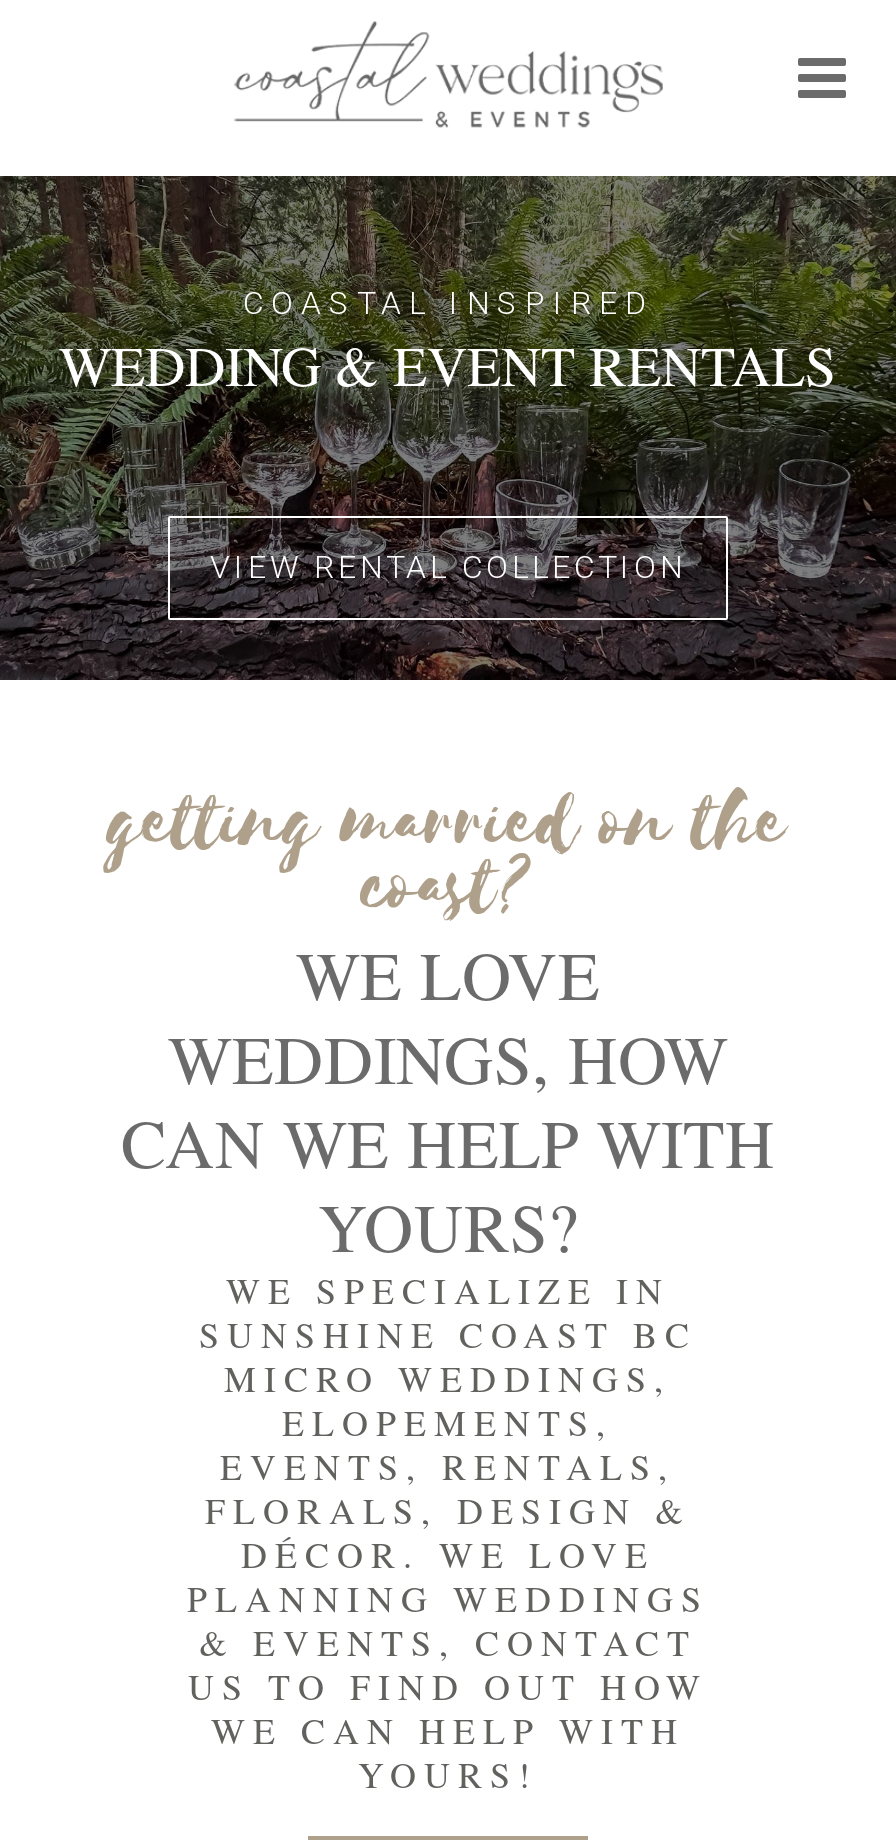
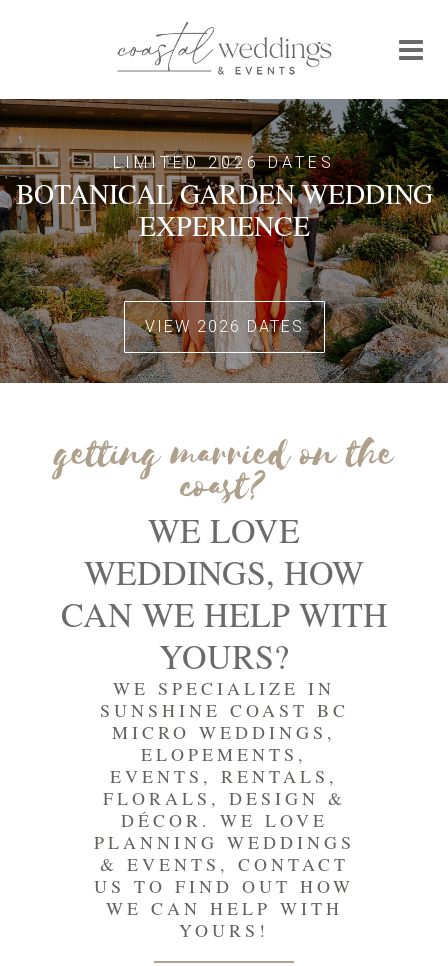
[6,176,890,682] [image] | COASTAL INSPIRED | WEDDING & EVENT RENTALS -> [3,99,445,384] [image] | LIMITED 2026 DATES | BOTANICAL GARDEN WEDDING | EXPERIENCE
[210,548,686,586] VIEW RENTAL COLLECTION -> [144,317,303,336] VIEW 2026 DATES

